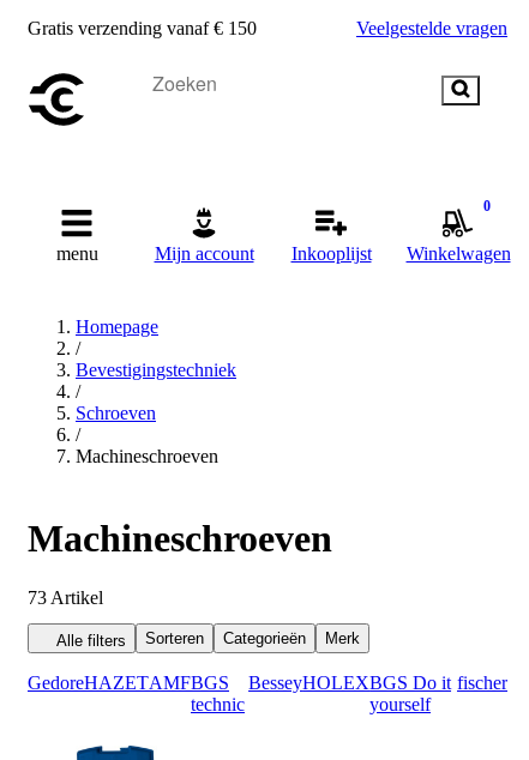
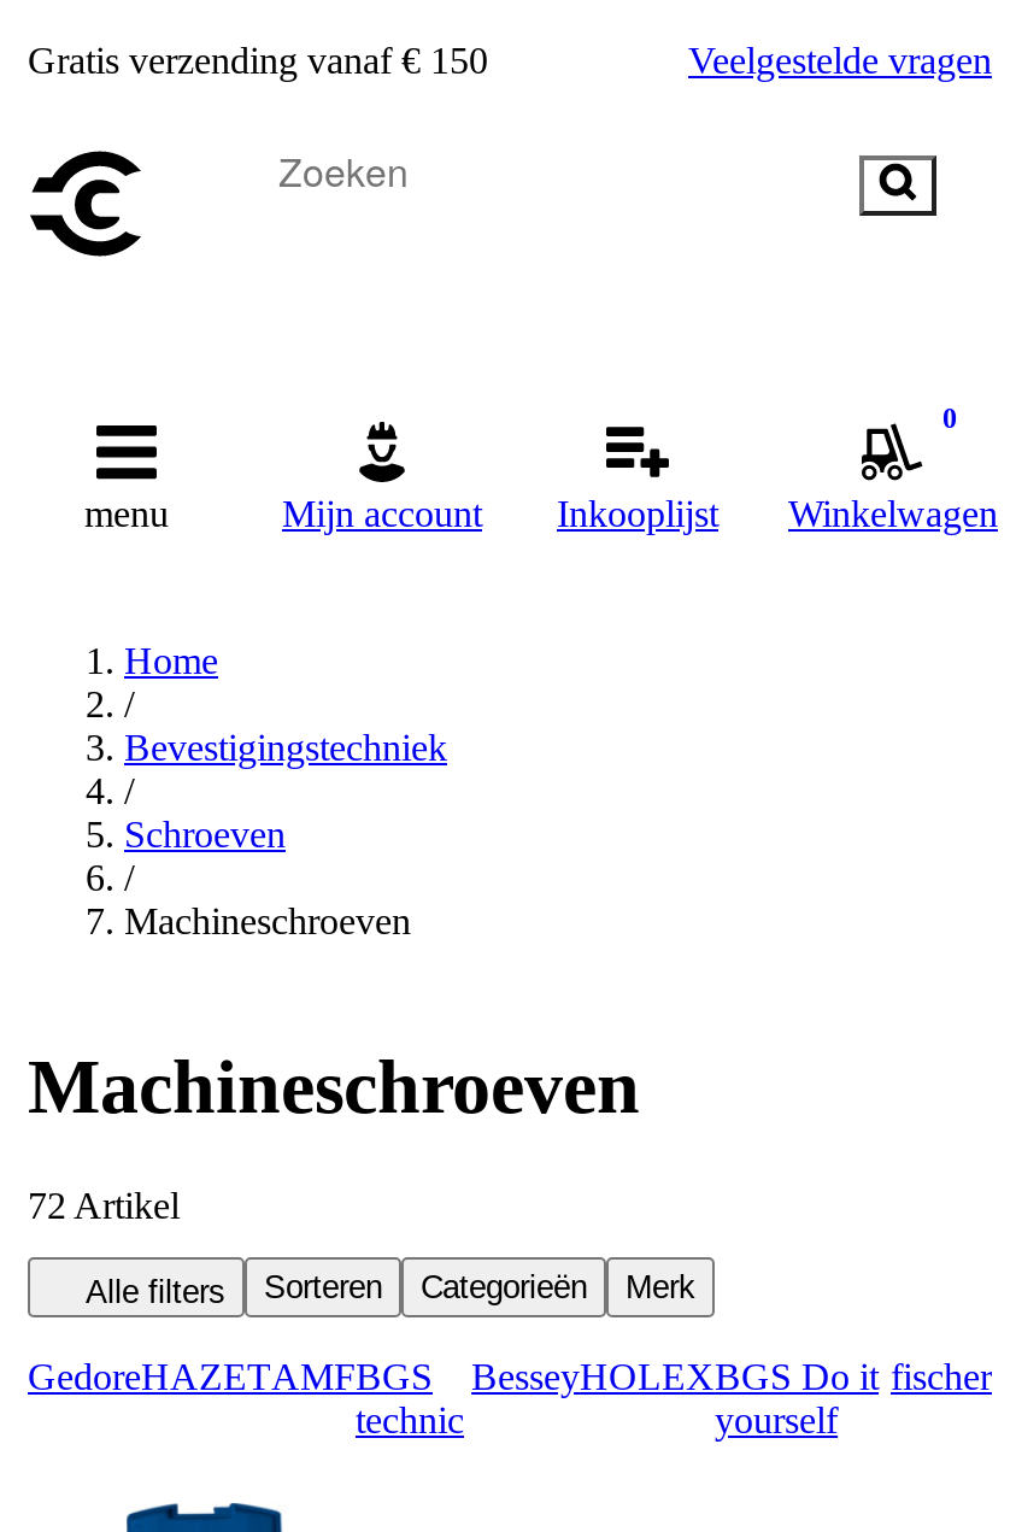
[76,316,158,337] Homepage -> [124,640,218,681] Home
[28,587,103,608] 73 Artikel -> [28,1185,180,1226] 72 Artikel

